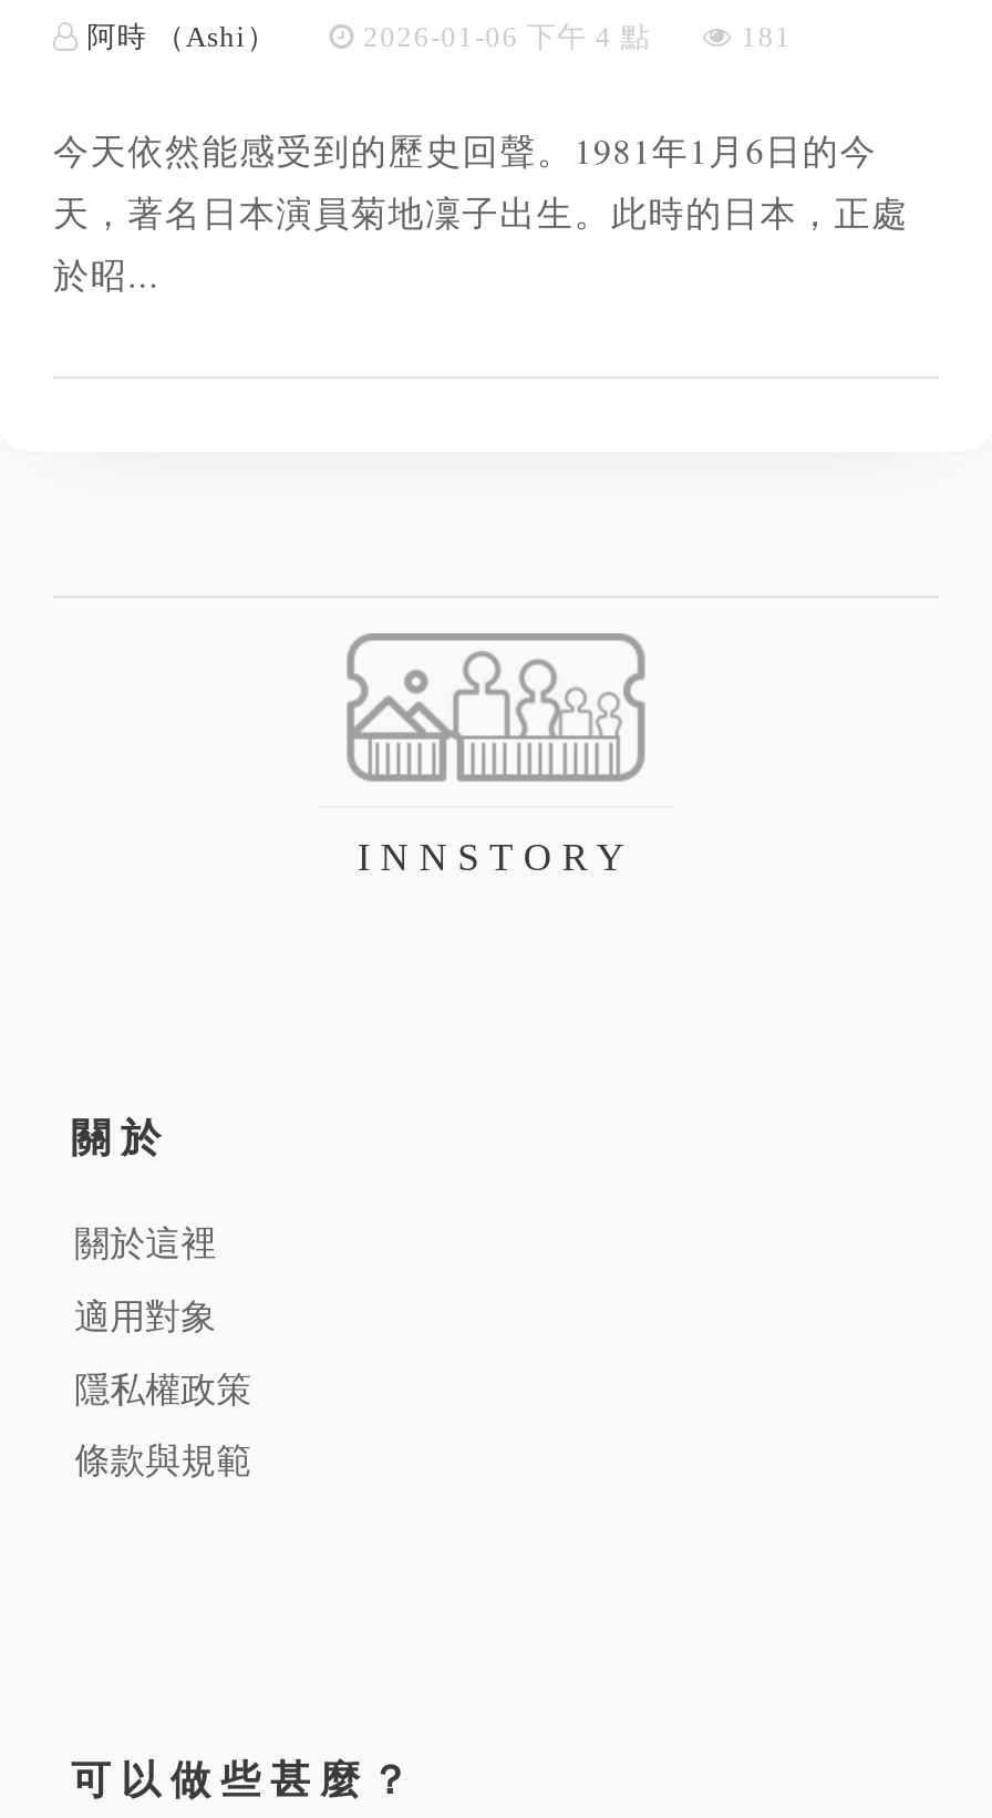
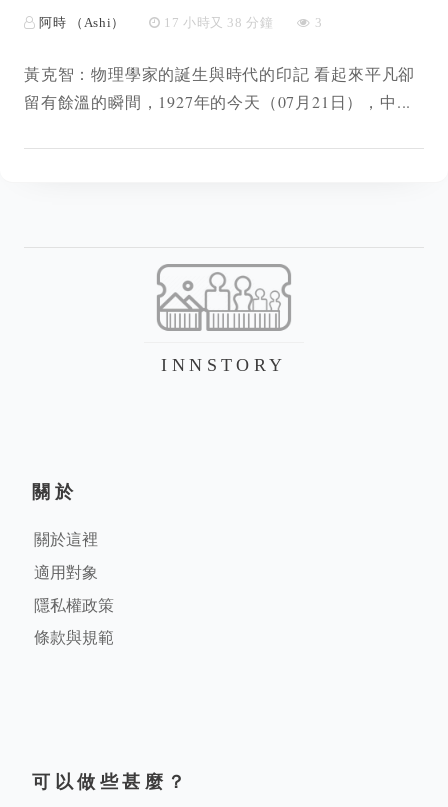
[355,22,792,53] 2026-01-06 下午 4 點 | 181 -> [160,16,322,30] 17 小時又 38 分鐘 | 3
[53,125,909,296] 今天依然能感受到的歷史回聲。1981年1月6日的今 | 天，著名日本演員菊地凜子出生。此時的日本，正處 | 於昭... -> [24,62,415,111] 黃克智：物理學家的誕生與時代的印記 看起來平凡卻 | 留有餘溫的瞬間，1927年的今天（07月21日），中...

